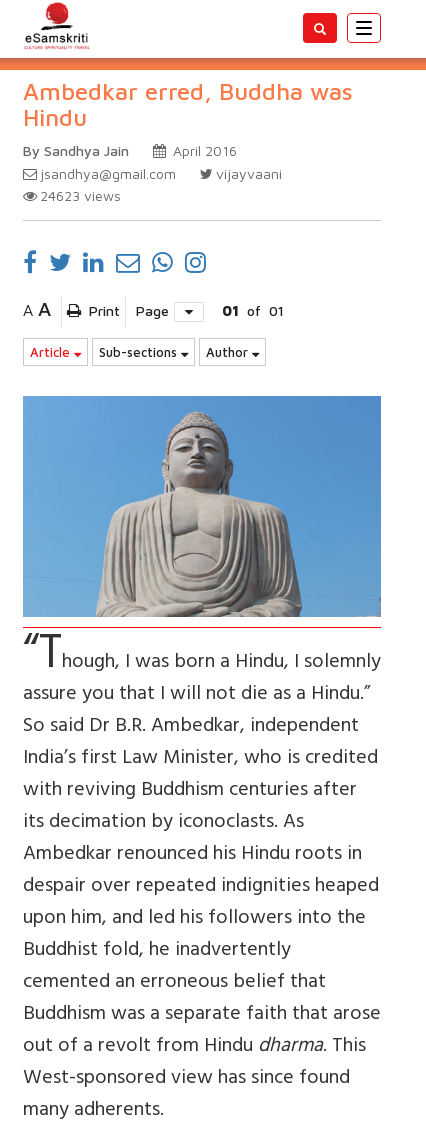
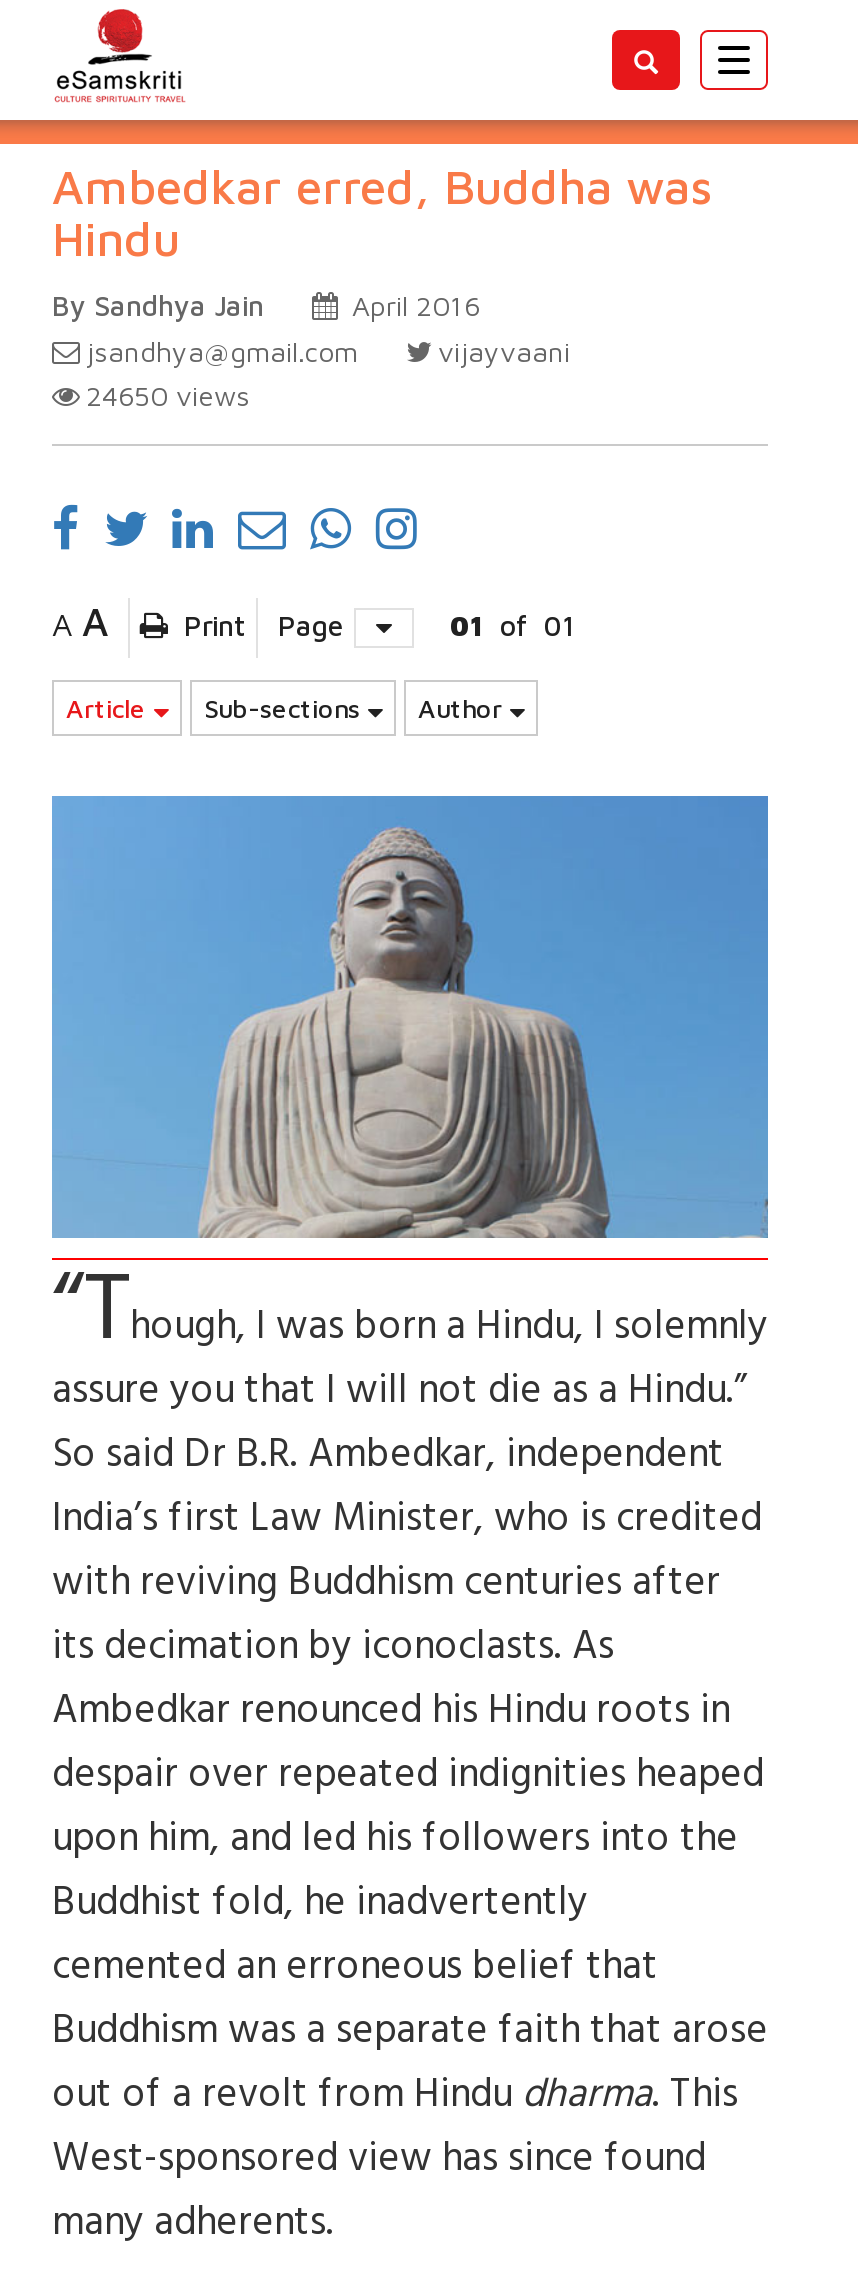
[40,187,121,204] 24623 views -> [86,378,250,412] 24650 views

